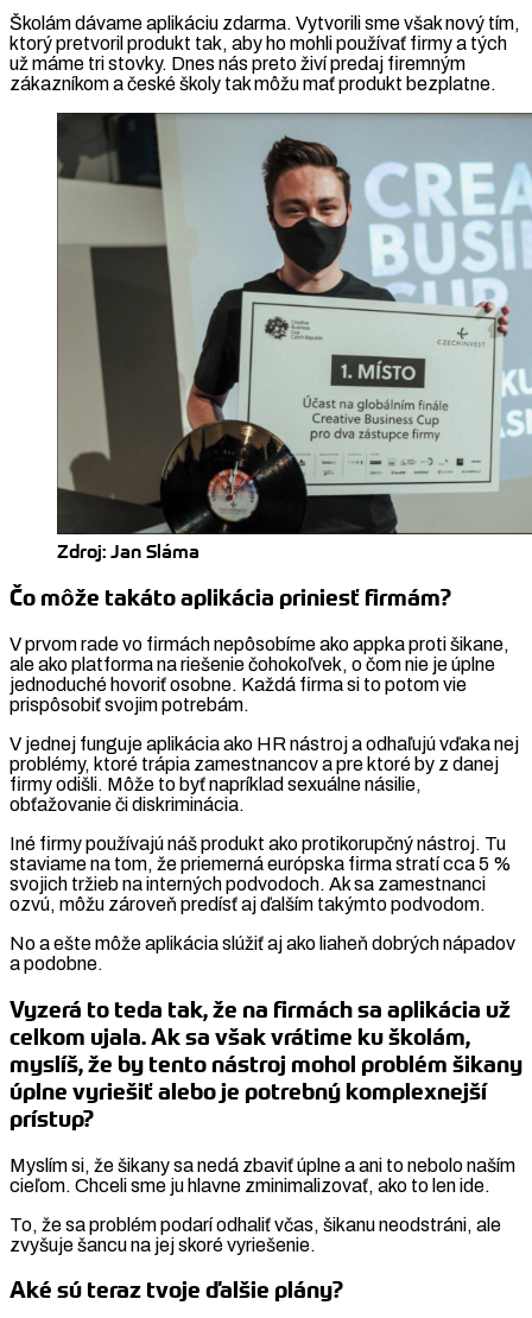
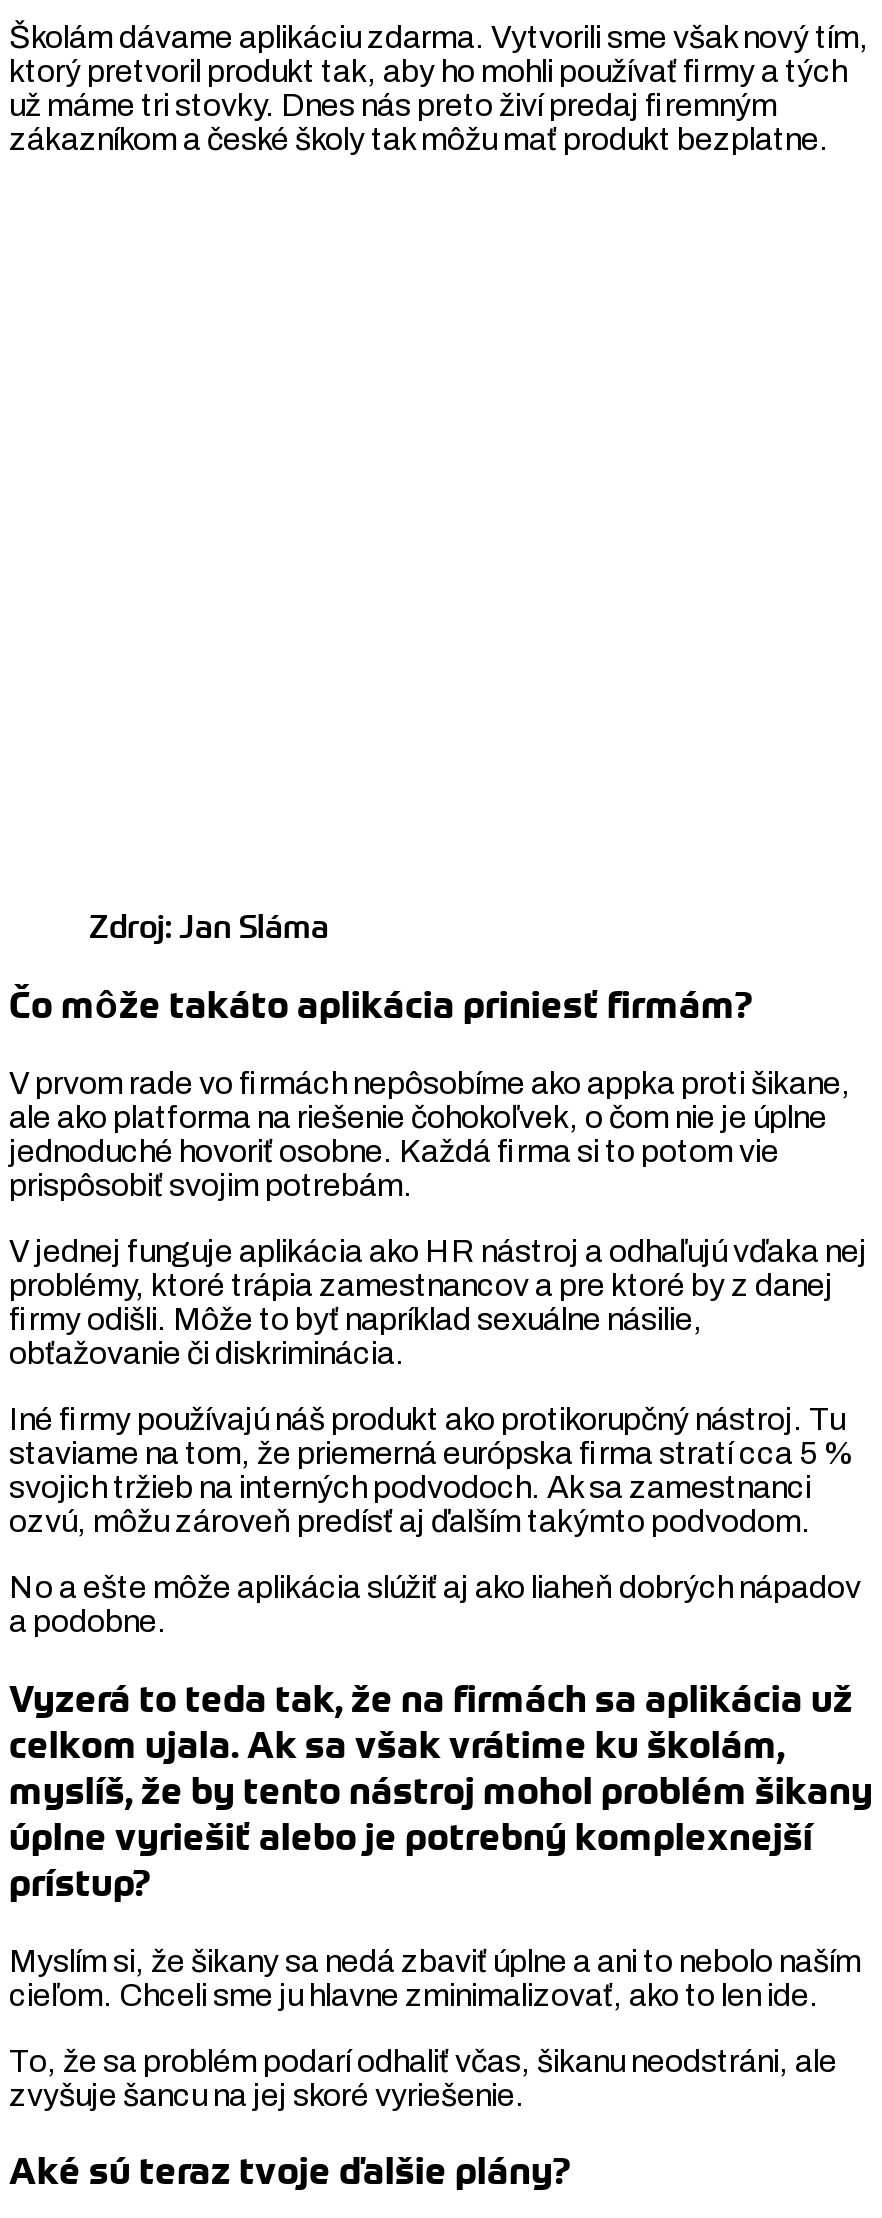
[56,112,528,536] [image] -> none

